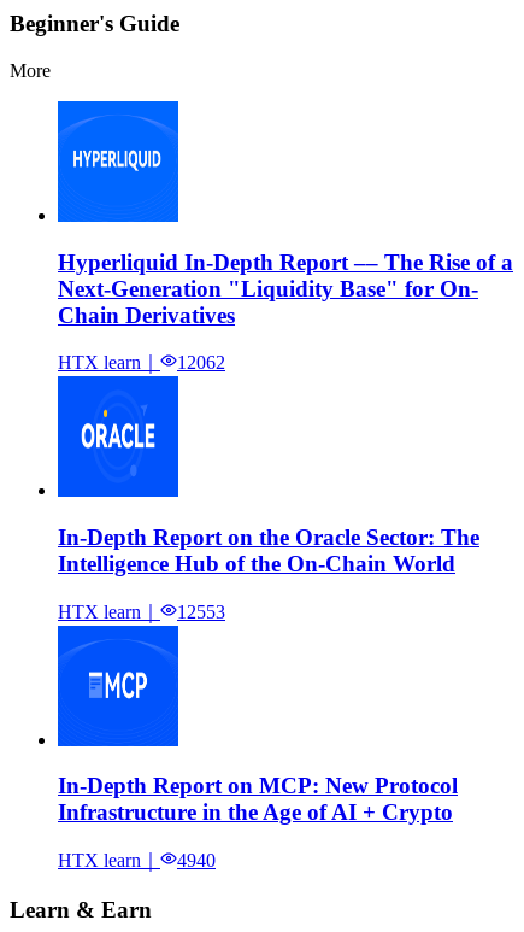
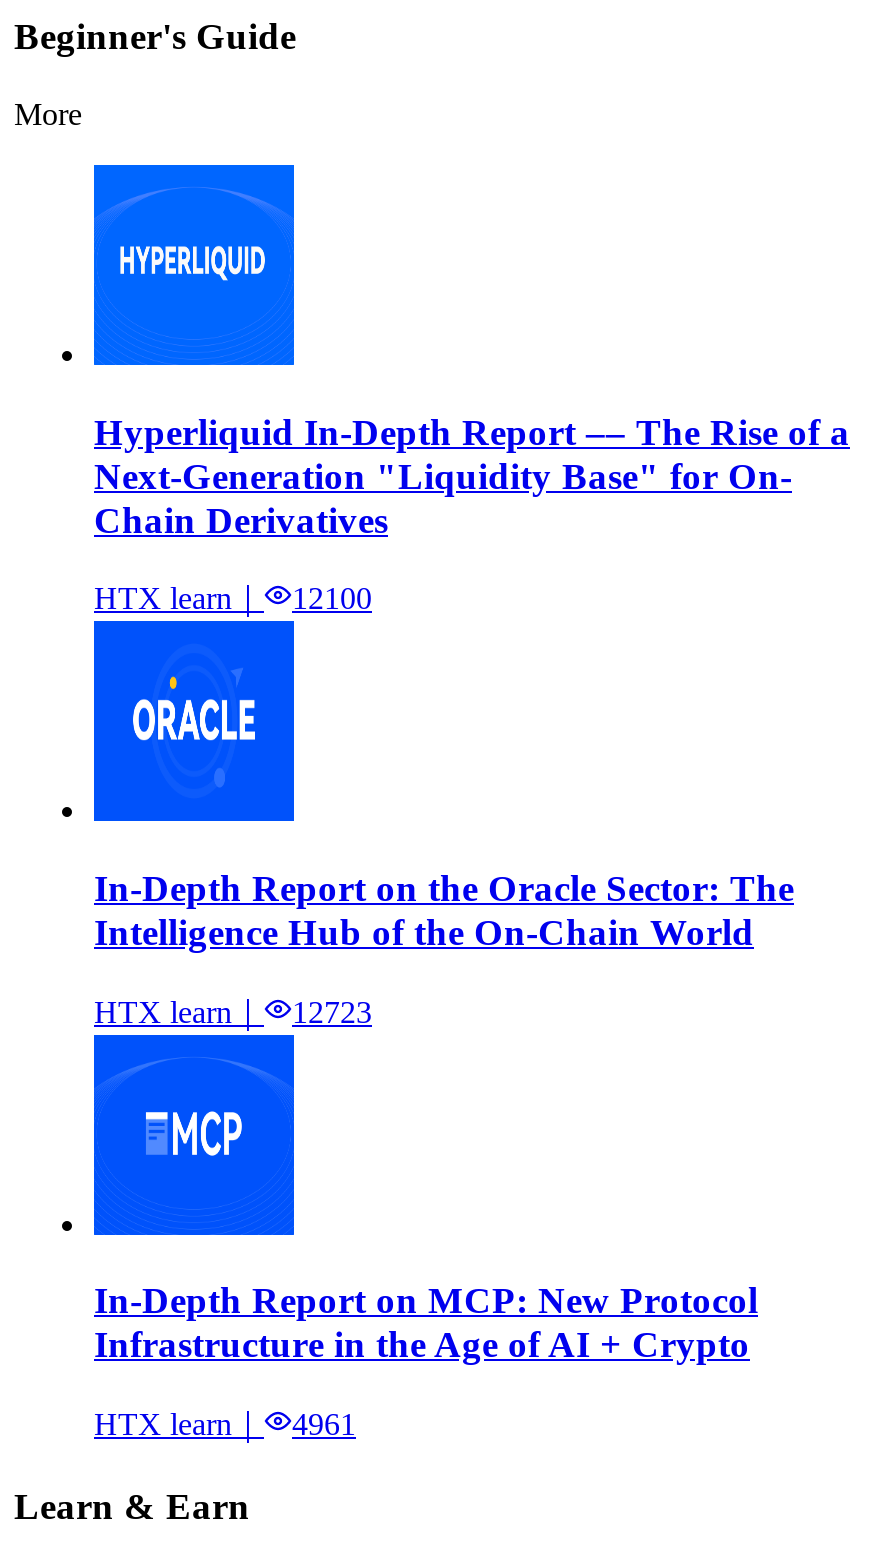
[58,352,225,373] HTX learn｜ 12062 -> [94,582,372,616] HTX learn｜ 12100
[58,601,225,622] HTX learn｜ 12553 -> [94,995,372,1029] HTX learn｜ 12723
[58,850,216,871] HTX learn｜ 4940 -> [94,1407,356,1441] HTX learn｜ 4961

